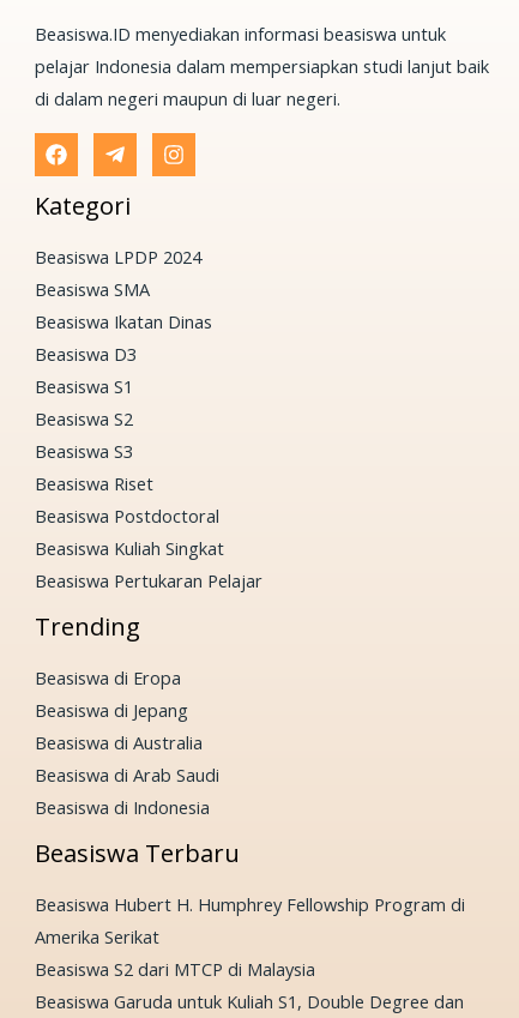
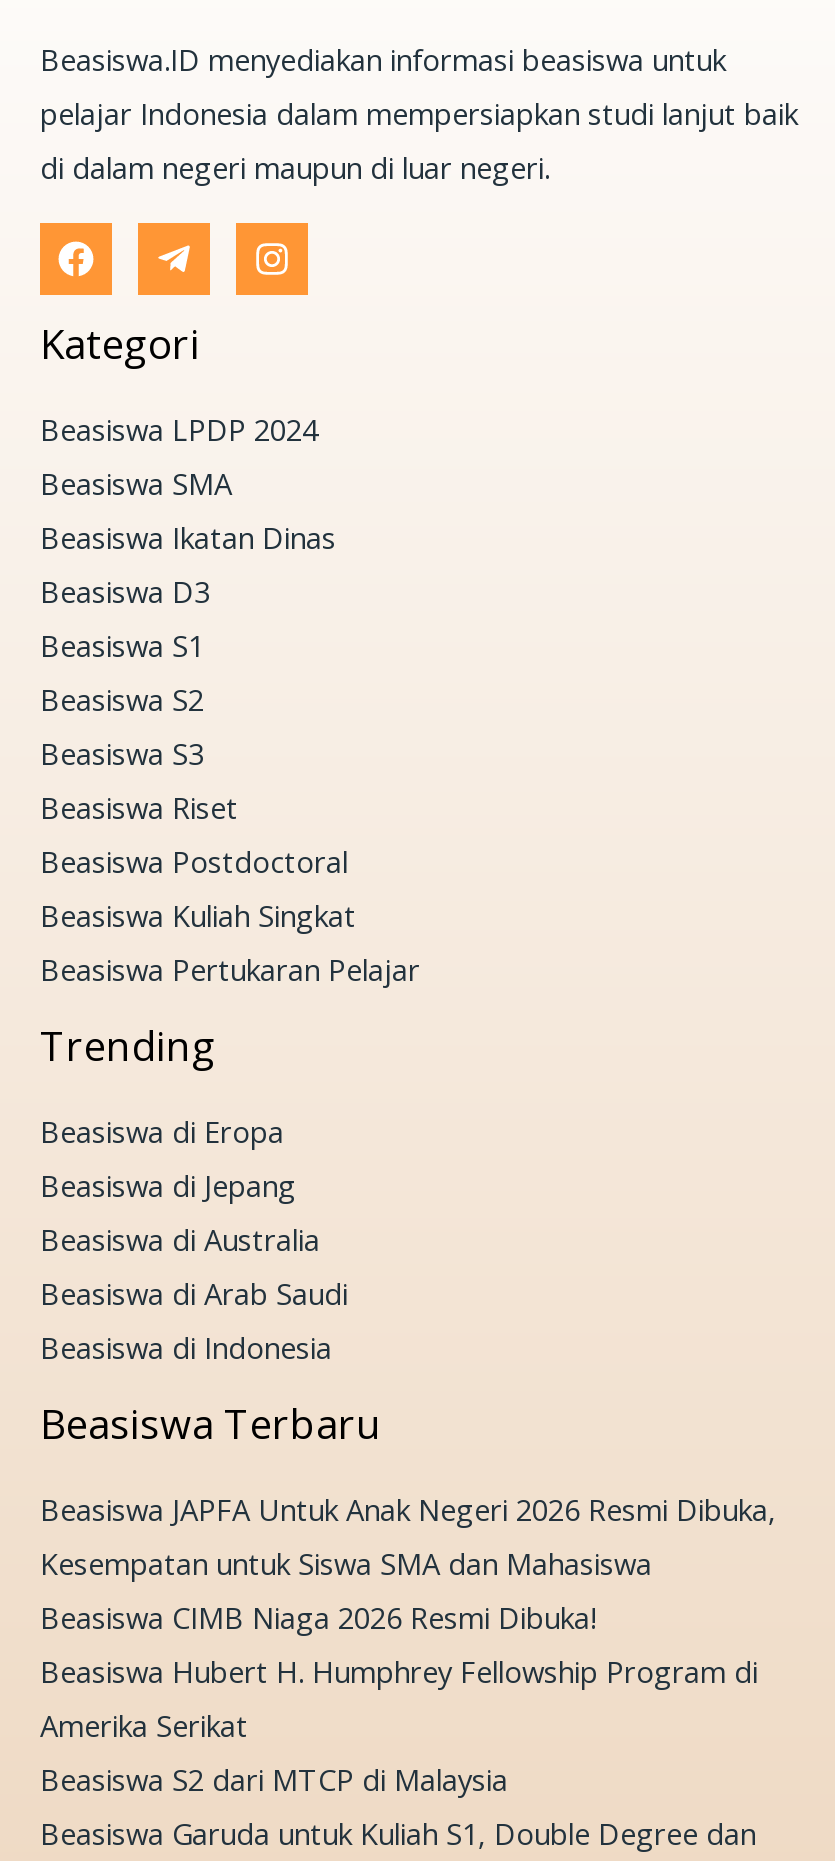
none -> [40,1489,776,1637] Beasiswa JAPFA Untuk Anak Negeri 2026 Resmi Dibuka, | Kesempatan untuk Siswa SMA dan Mahasiswa | Beasiswa CIMB Niaga 2026 Resmi Dibuka!

